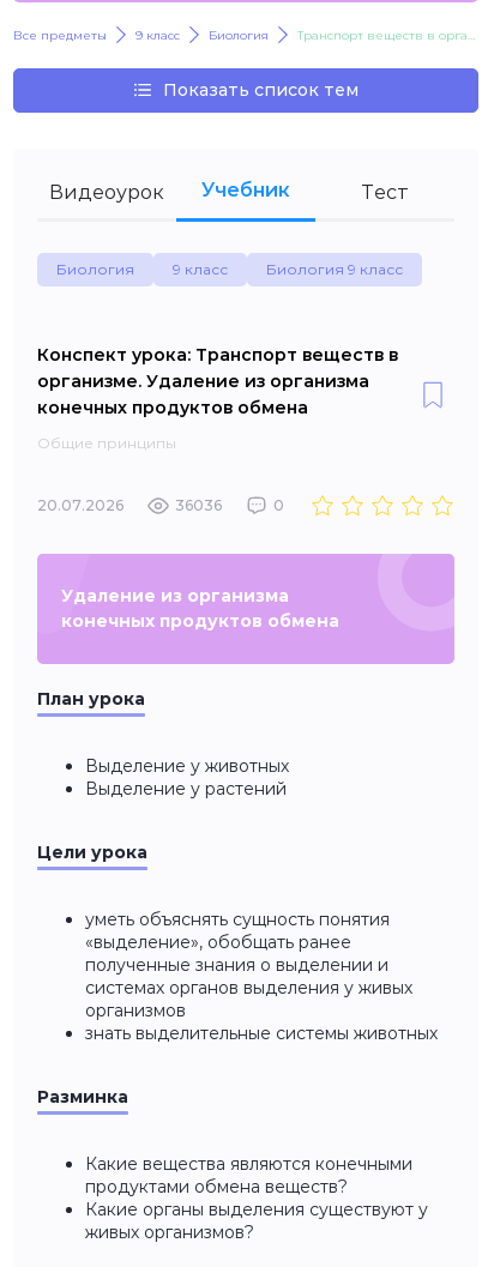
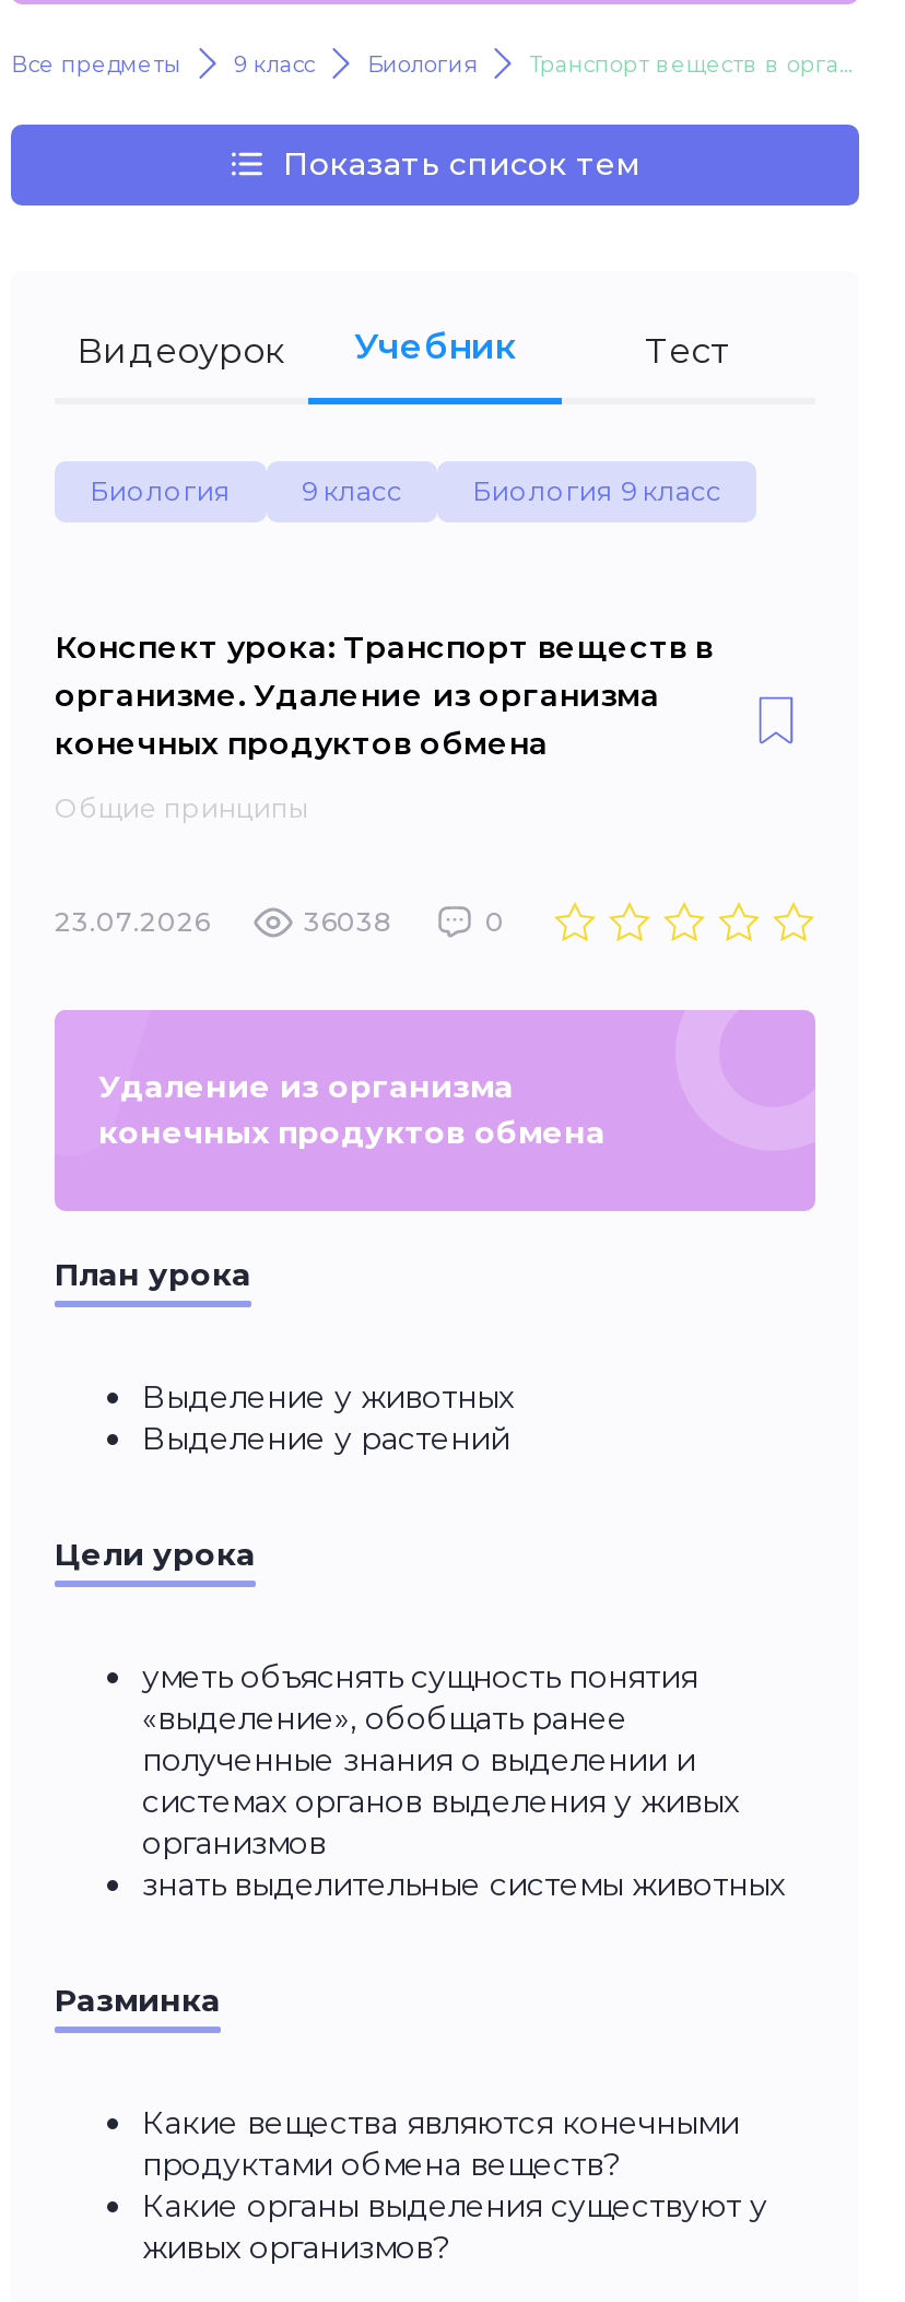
[37,496,123,514] 20.07.2026 -> [55,905,210,937] 23.07.2026
[175,496,222,514] 36036 -> [304,905,391,937] 36038

